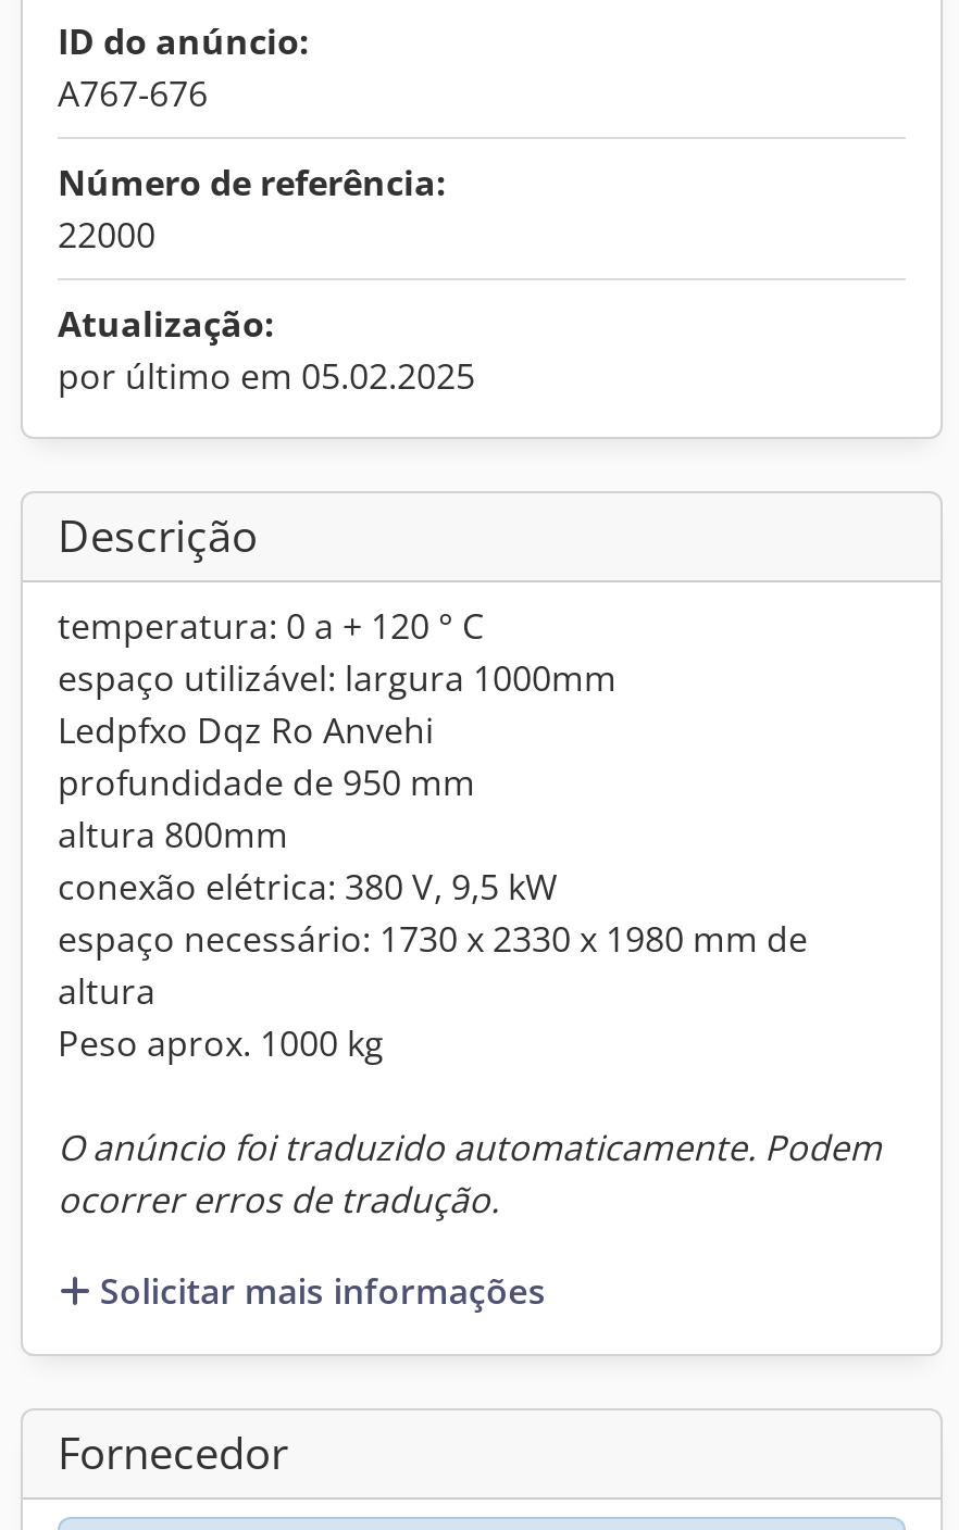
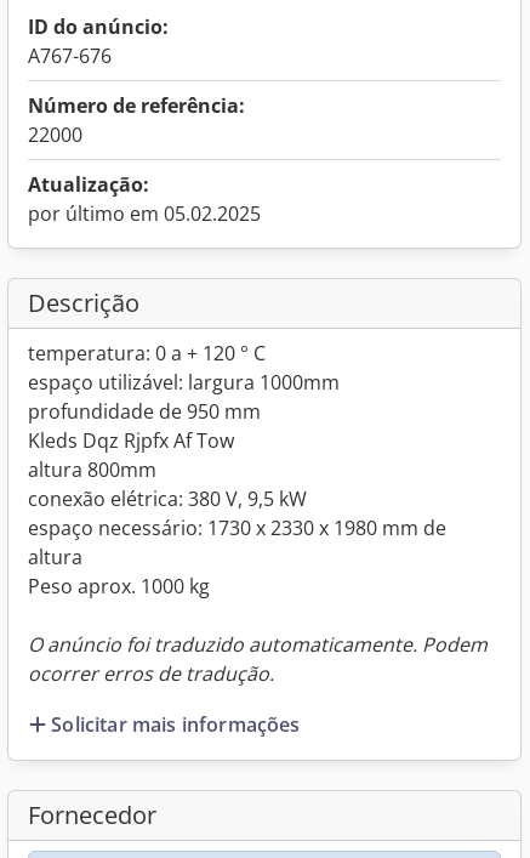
[58,706,434,754] Ledpfxo Dqz Ro Anvehi -> none
moved [58,758,475,806] -> [28,398,261,425]: profundidade de 950 mm
none -> [28,427,234,454] Kleds Dqz Rjpfx Af Tow

